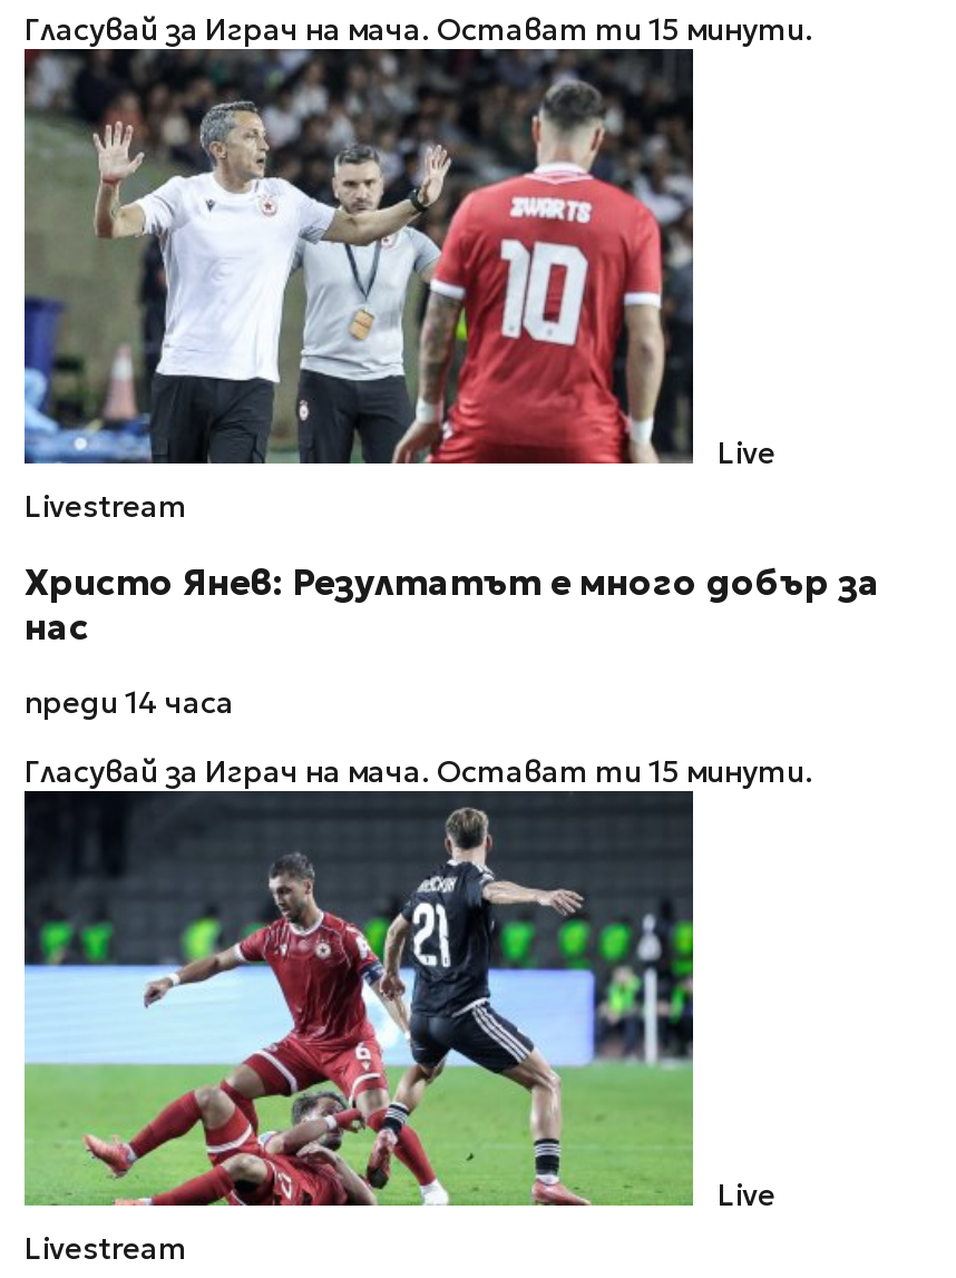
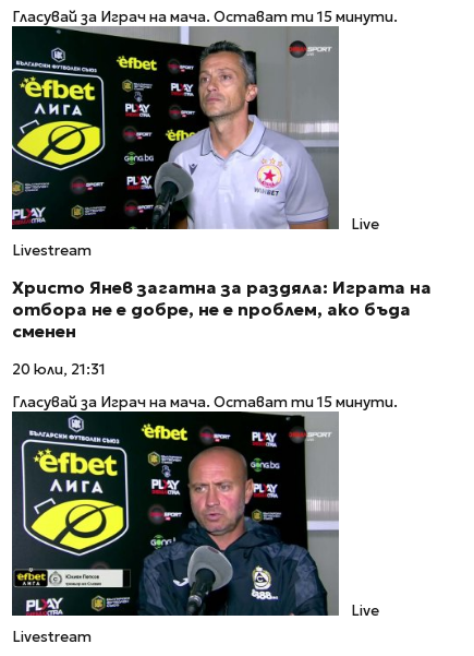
[22,55,693,467] [image] -> [11,29,339,230] [image]
[25,561,880,648] Христо Янев: Резултатът е много добър за | нас -> [12,277,432,342] Христо Янев загатна за раздяла: Играта на | отбора не е добре, не е проблем, ако бъда | сменен
[25,685,234,723] преди 14 часа -> [12,360,106,379] 20 юли, 21:31
[22,797,695,1209] [image] -> [11,415,339,617] [image]

